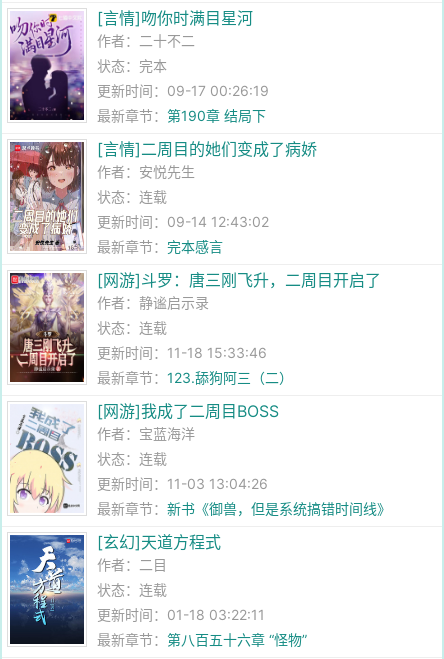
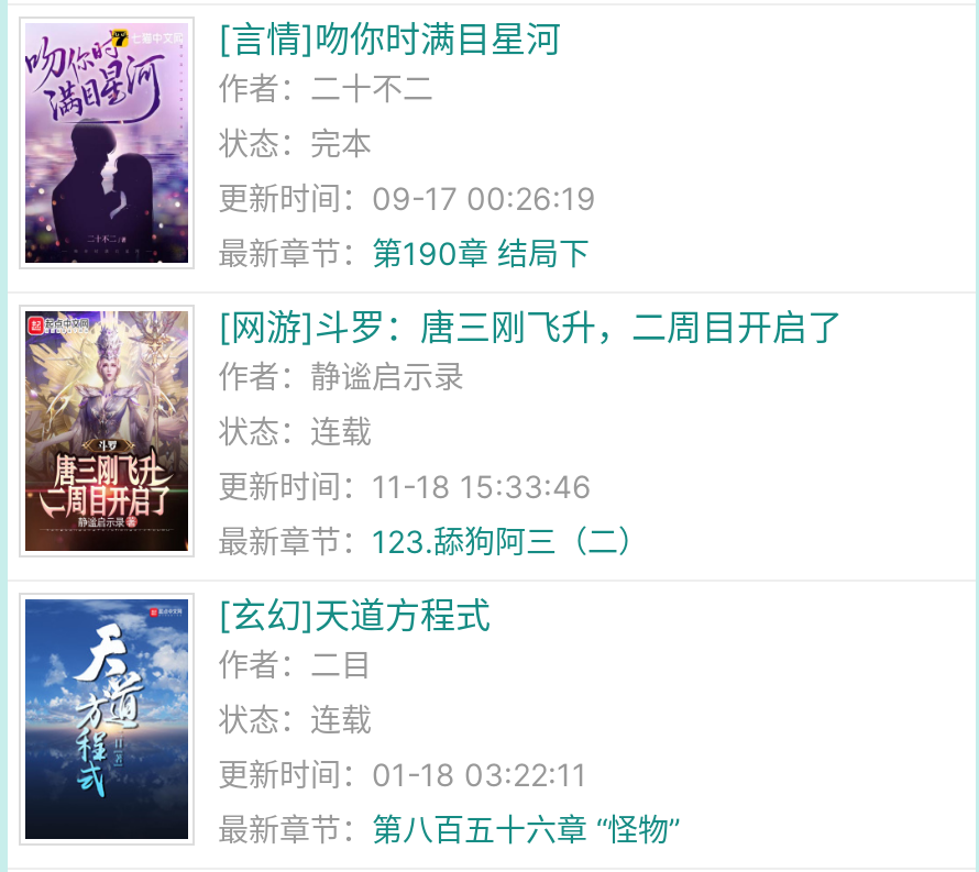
[9,139,317,255] [image] | [言情]二周目的她们变成了病娇 | 作者：安悦先生 | 状态：连载 | 更新时间：09-14 12:43:02 | 最新章节：完本感言 -> none
[10,401,391,517] [image] | [网游]我成了二周目BOSS | 作者：宝蓝海洋 | 状态：连载 | 更新时间：11-03 13:04:26 | 最新章节：新书《御兽，但是系统搞错时间线》 -> none

